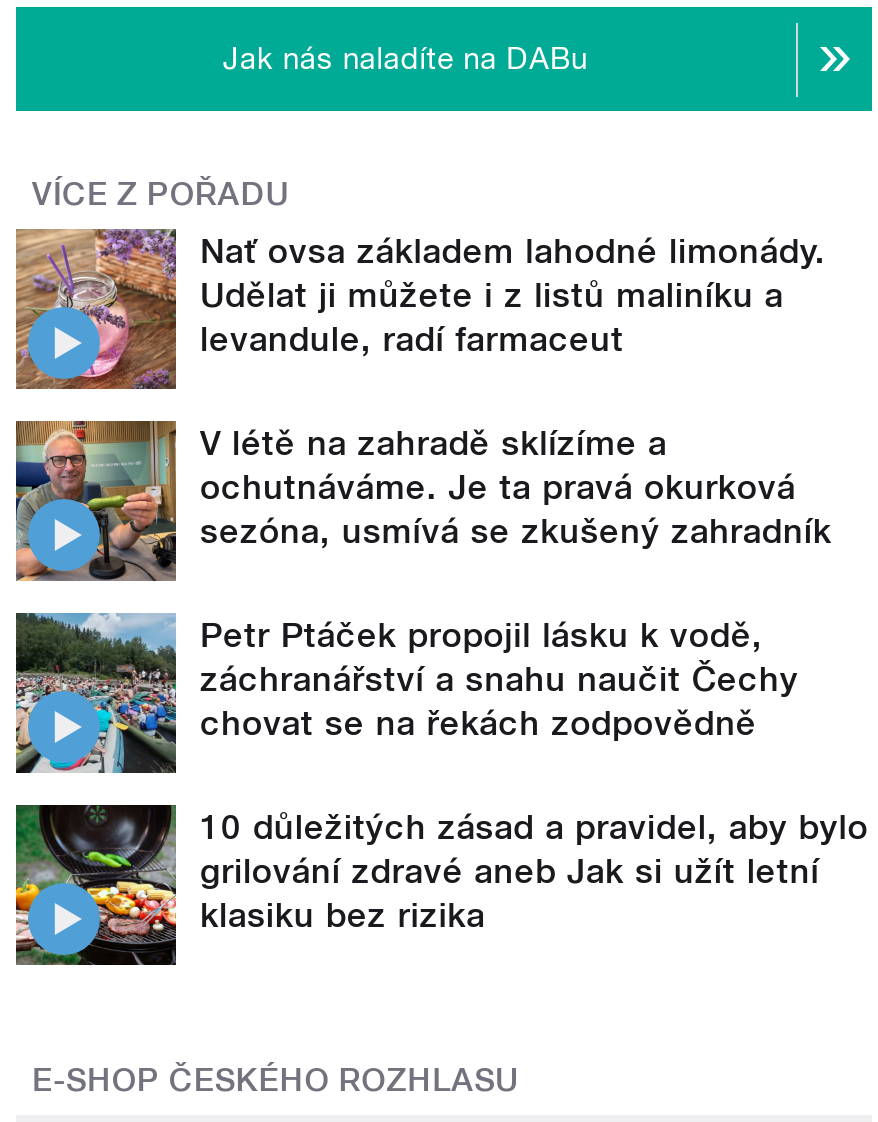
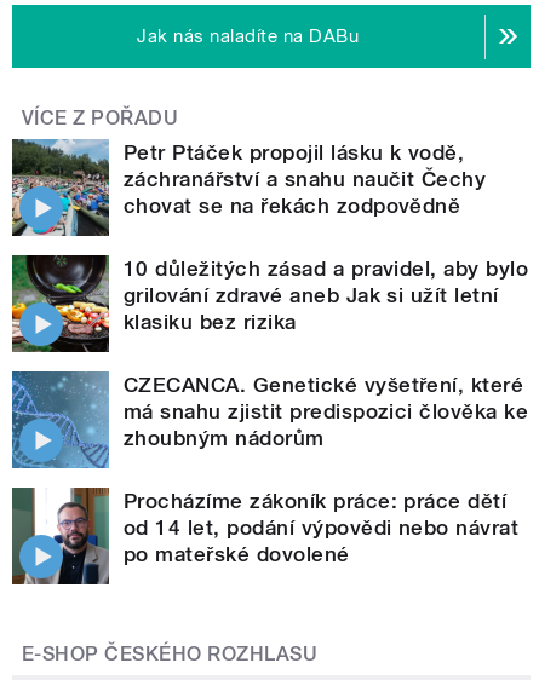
[14,227,832,552] [image] | Nať ovsa základem lahodné limonády. | Udělat ji můžete i z listů maliníku a | levandule, radí farmaceut | V létě na zahradě sklízíme a | ochutnáváme. Je ta pravá okurková | sezóna, usmívá se zkušený zahradník -> none
[14,419,176,583] [image] -> none
moved [12,611,868,936] -> [10,138,528,334]: [image] | Petr Ptáček propojil lásku k vodě, | záchranářství a snahu naučit Čechy | chovat se na řekách zodpovědně | 10 důležitých zásad a pravidel, aby bylo | grilování zdravé aneb Jak si užít letní | klasiku bez rizika
none -> [11,371,528,567] [image] | CZECANCA. Genetické vyšetření, které | má snahu zjistit predispozici člověka ke | zhoubným nádorům | Procházíme zákoník práce: práce dětí | od 14 let, podání výpovědi nebo návrat | po mateřské dovolené
none -> [11,488,109,584] [image]

